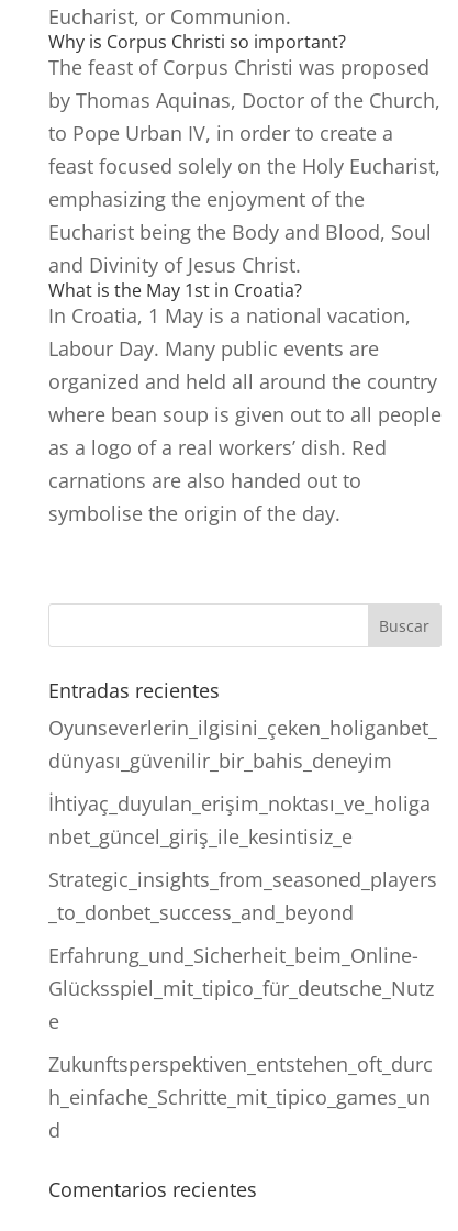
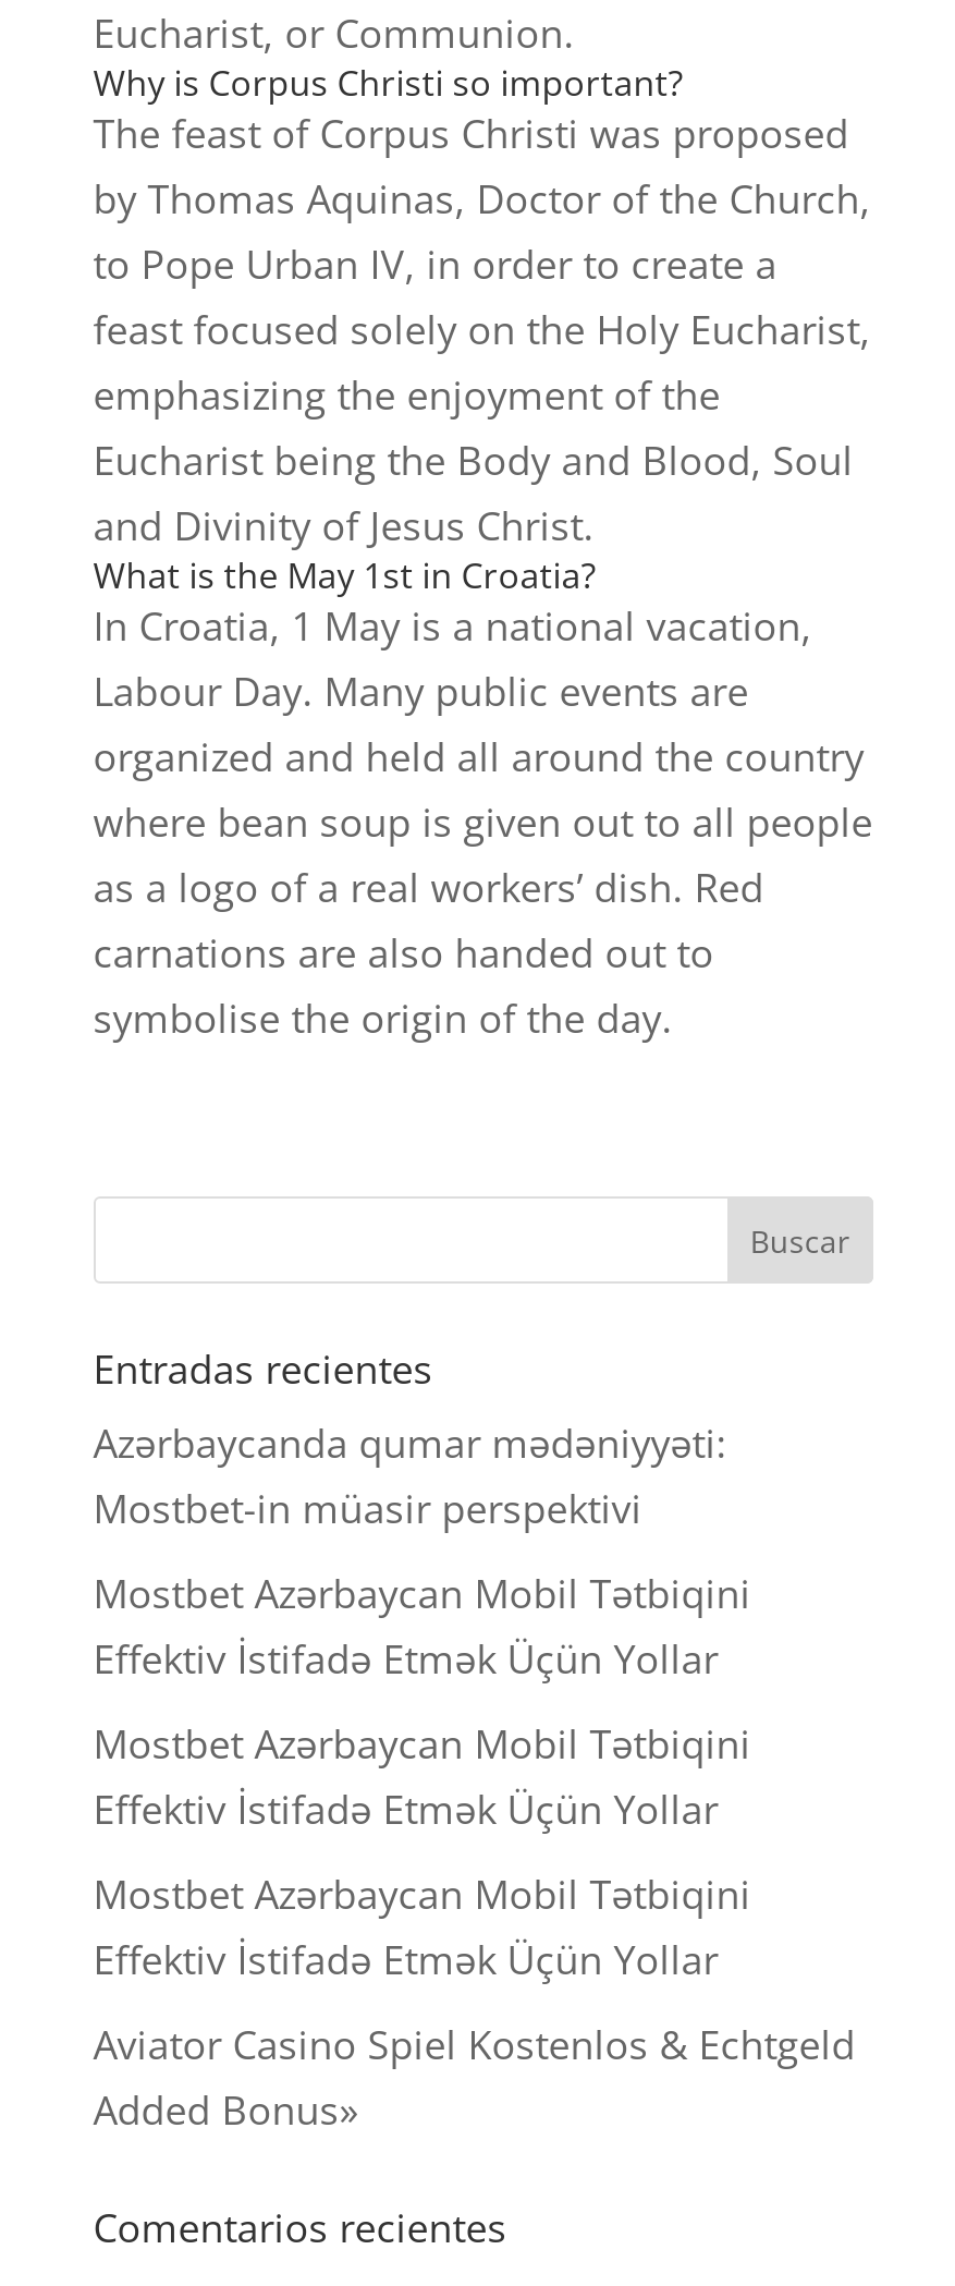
[48,714,437,774] Oyunseverlerin_ilgisini_çeken_holiganbet_ | dünyası_güvenilir_bir_bahis_deneyim -> [93,1416,727,1534] Azərbaycanda qumar mədəniyyəti: | Mostbet-in müasir perspektivi
[48,790,430,850] İhtiyaç_duyulan_erişim_noktası_ve_holiga | nbet_güncel_giriş_ile_kesintisiz_e -> [93,1567,751,1685] Mostbet Azərbaycan Mobil Tətbiqini | Effektiv İstifadə Etmək Üçün Yollar
[48,866,437,925] Strategic_insights_from_seasoned_players | _to_donbet_success_and_beyond -> [93,1717,751,1835] Mostbet Azərbaycan Mobil Tətbiqini | Effektiv İstifadə Etmək Üçün Yollar
[48,942,434,1034] Erfahrung_und_Sicherheit_beim_Online- | Glücksspiel_mit_tipico_für_deutsche_Nutz | e -> [93,1868,751,1985] Mostbet Azərbaycan Mobil Tətbiqini | Effektiv İstifadə Etmək Üçün Yollar
[48,1051,433,1143] Zukunftsperspektiven_entstehen_oft_durc | h_einfache_Schritte_mit_tipico_games_un | d -> [93,2018,855,2136] Aviator Casino Spiel Kostenlos & Echtgeld | Added Bonus»

